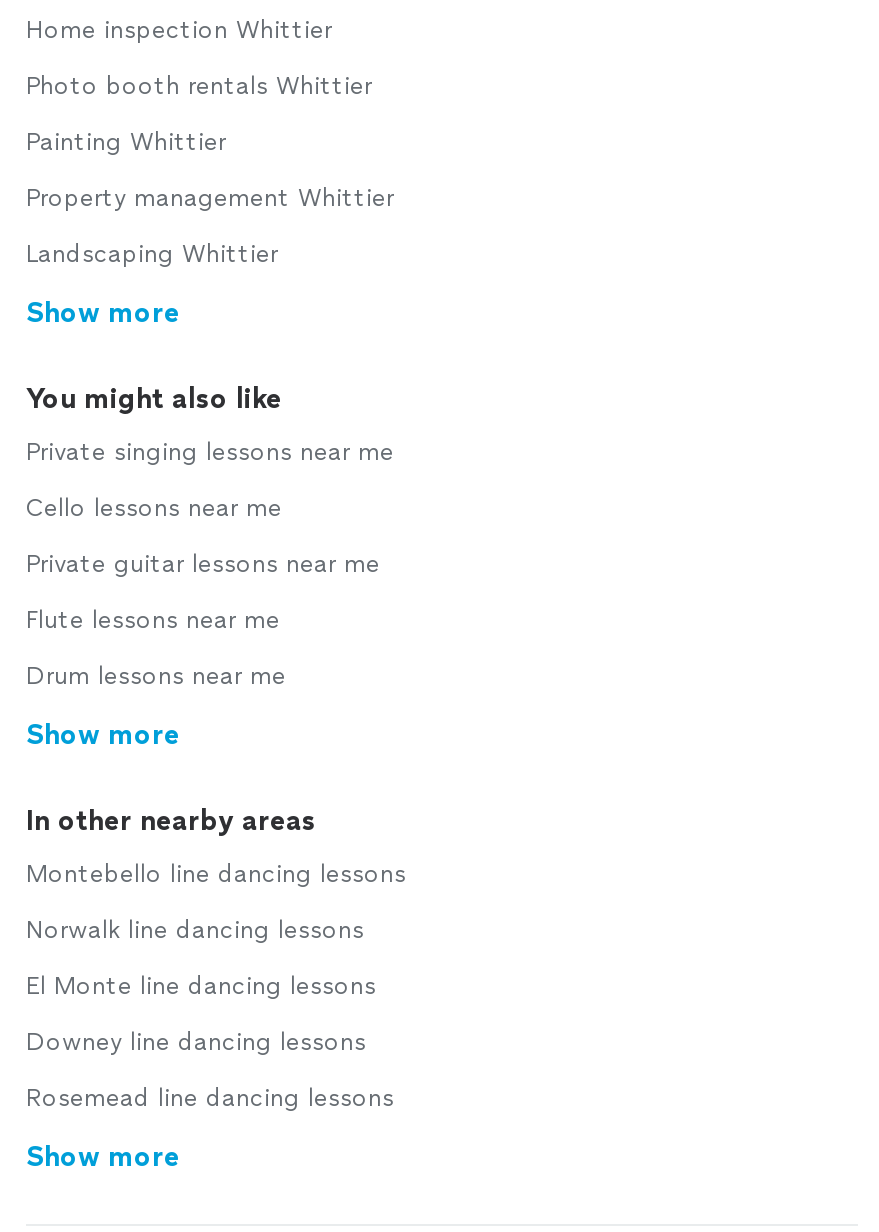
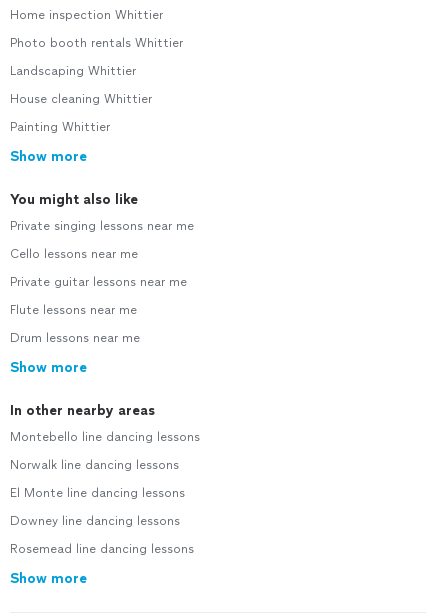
moved [26,128,226,156] -> [10,120,110,134]: Painting Whittier
[26,184,394,212] Property management Whittier -> none
moved [26,240,278,268] -> [10,64,136,78]: Landscaping Whittier
none -> [10,92,152,106] House cleaning Whittier

